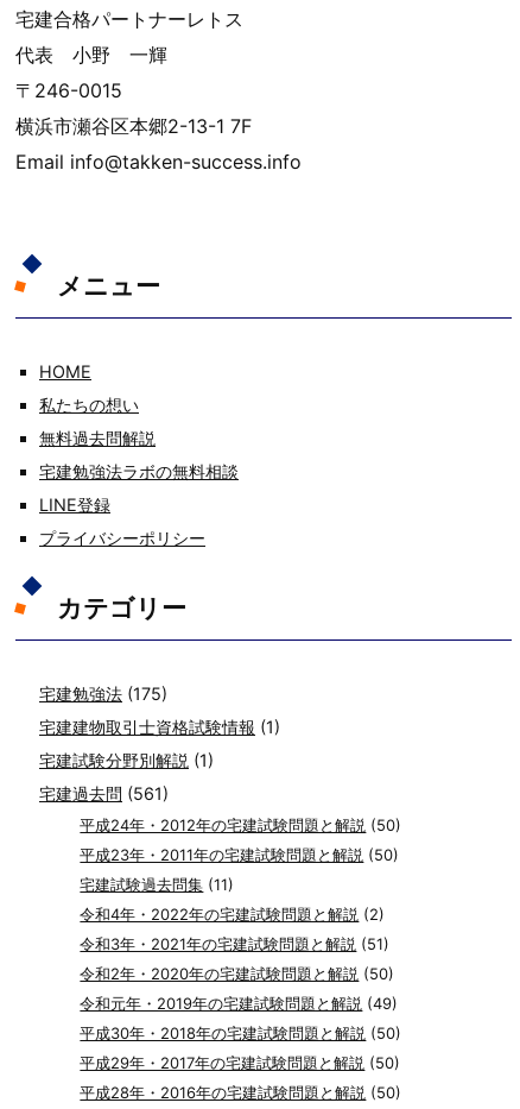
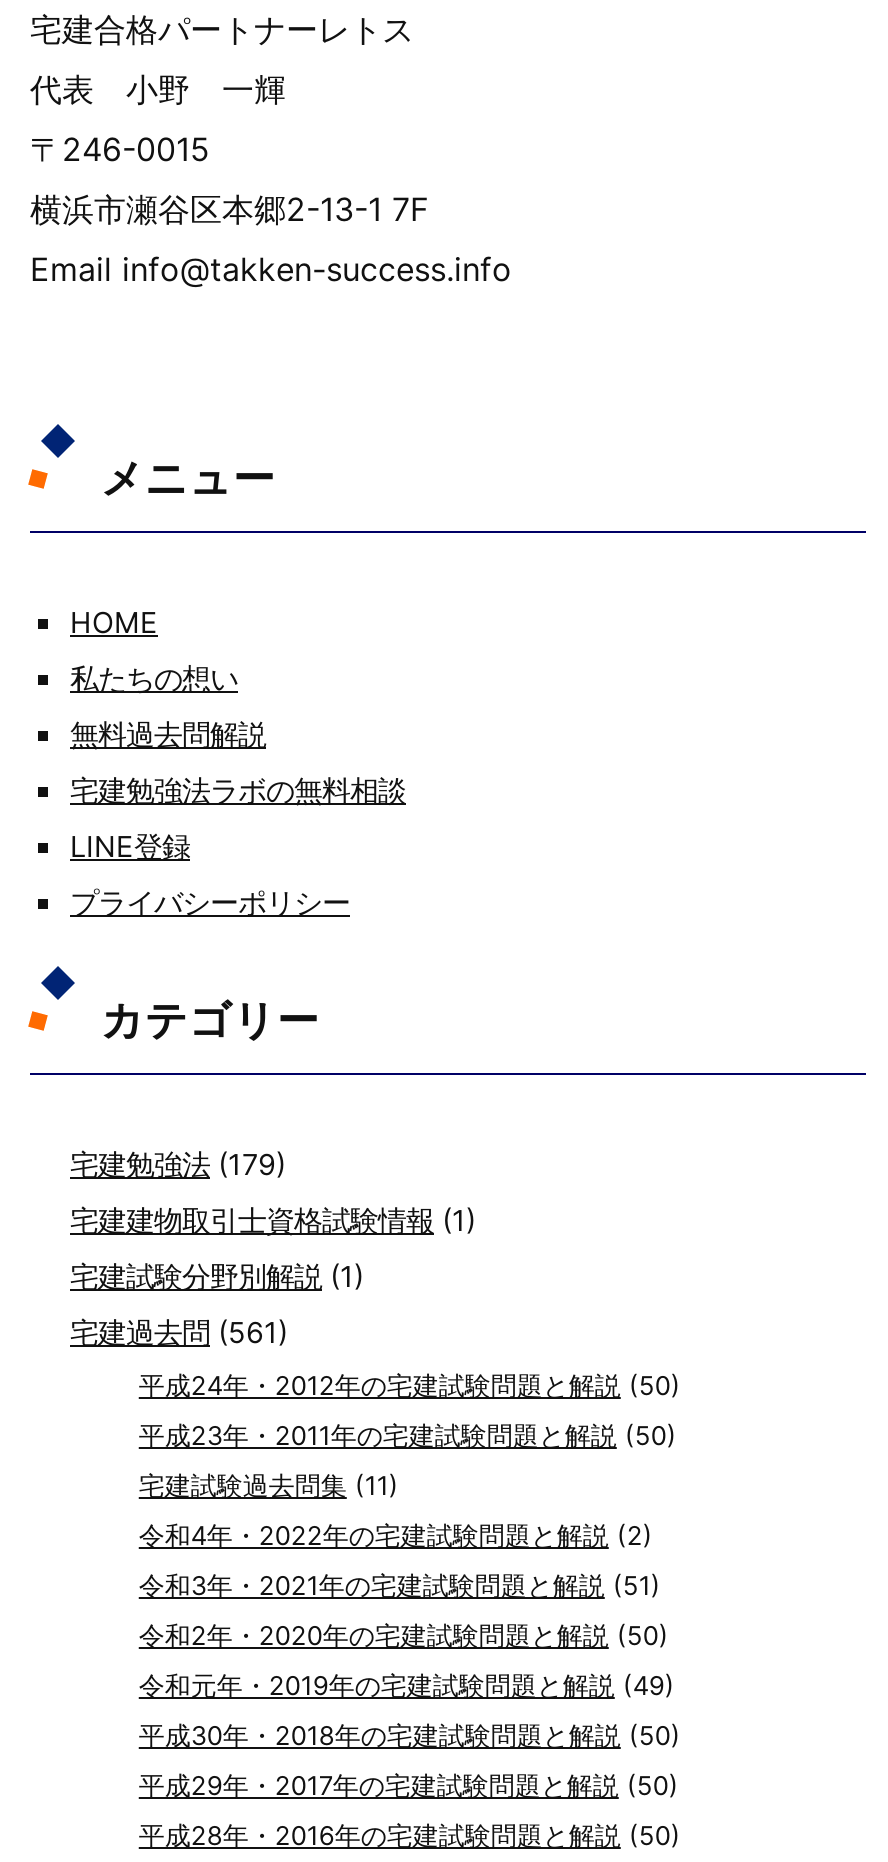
[39,683,167,704] 宅建勉強法(175) -> [70,1147,286,1181] 宅建勉強法(179)

